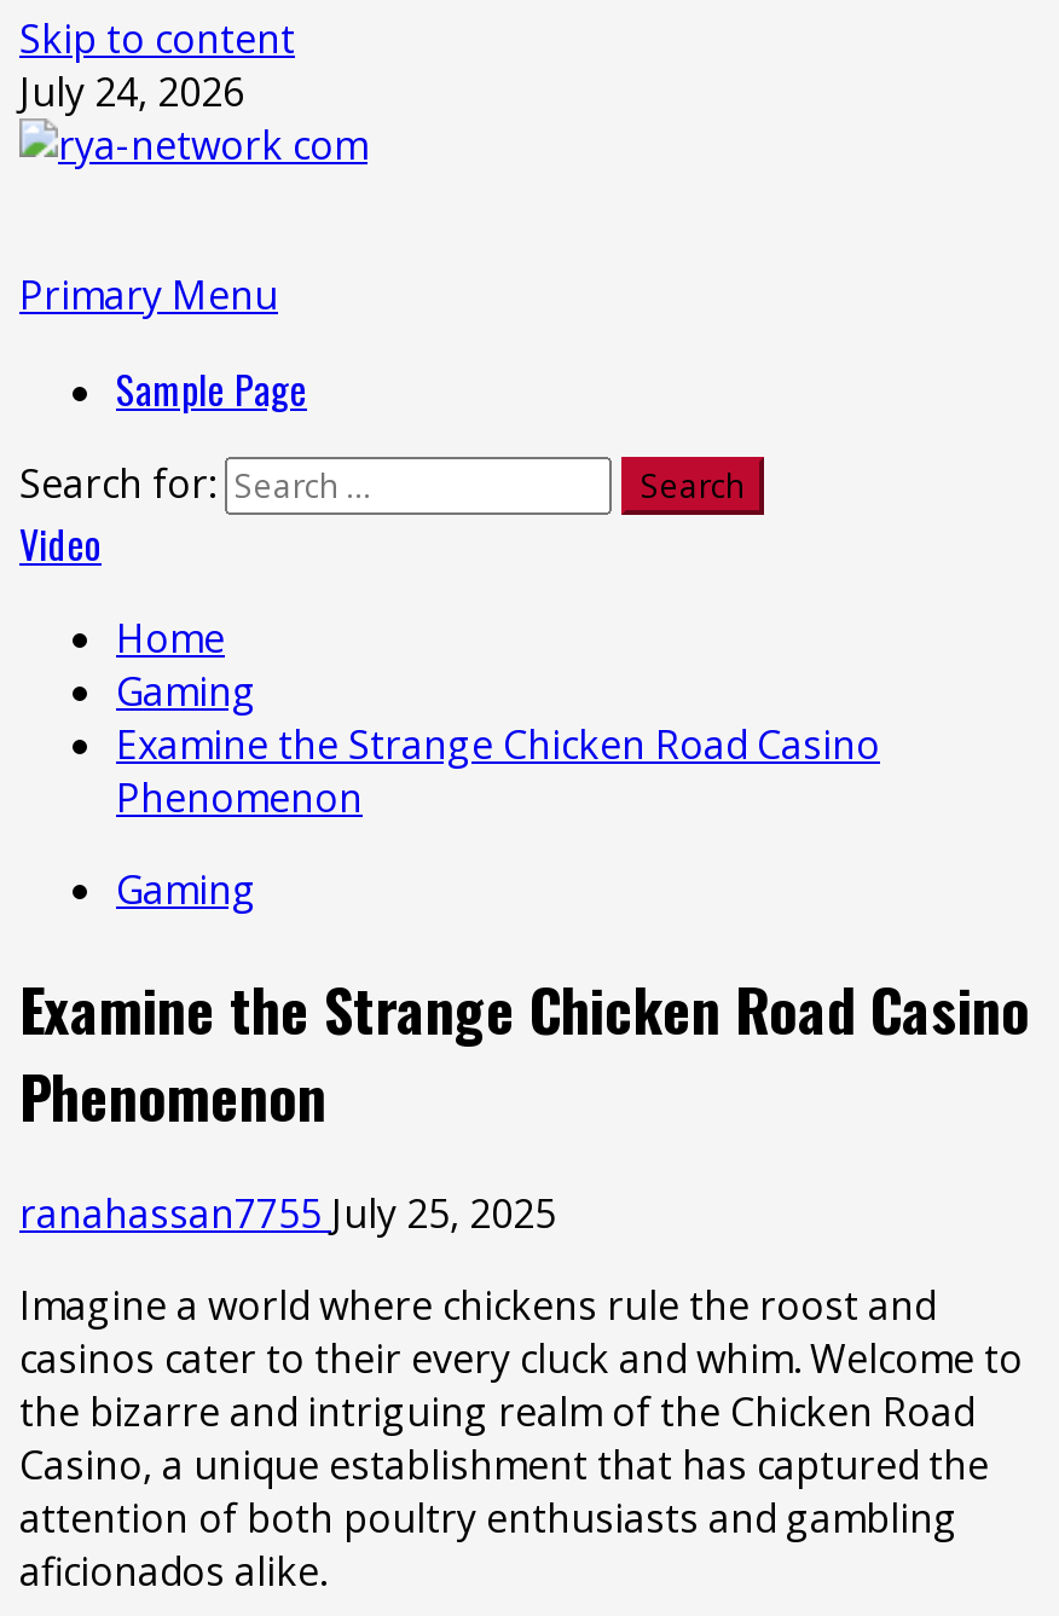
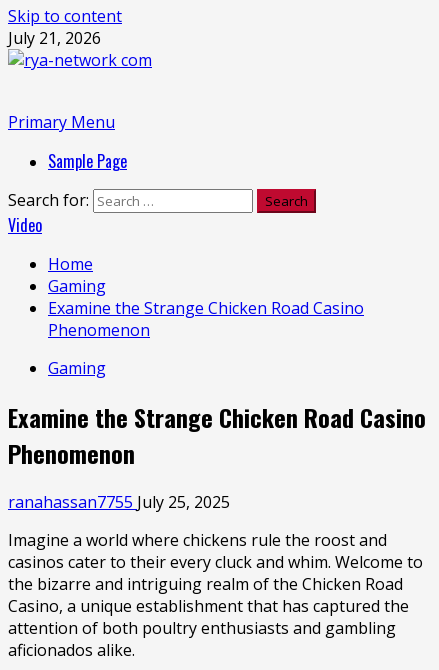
[19,65,244,118] July 24, 2026 -> [8,27,101,49] July 21, 2026

